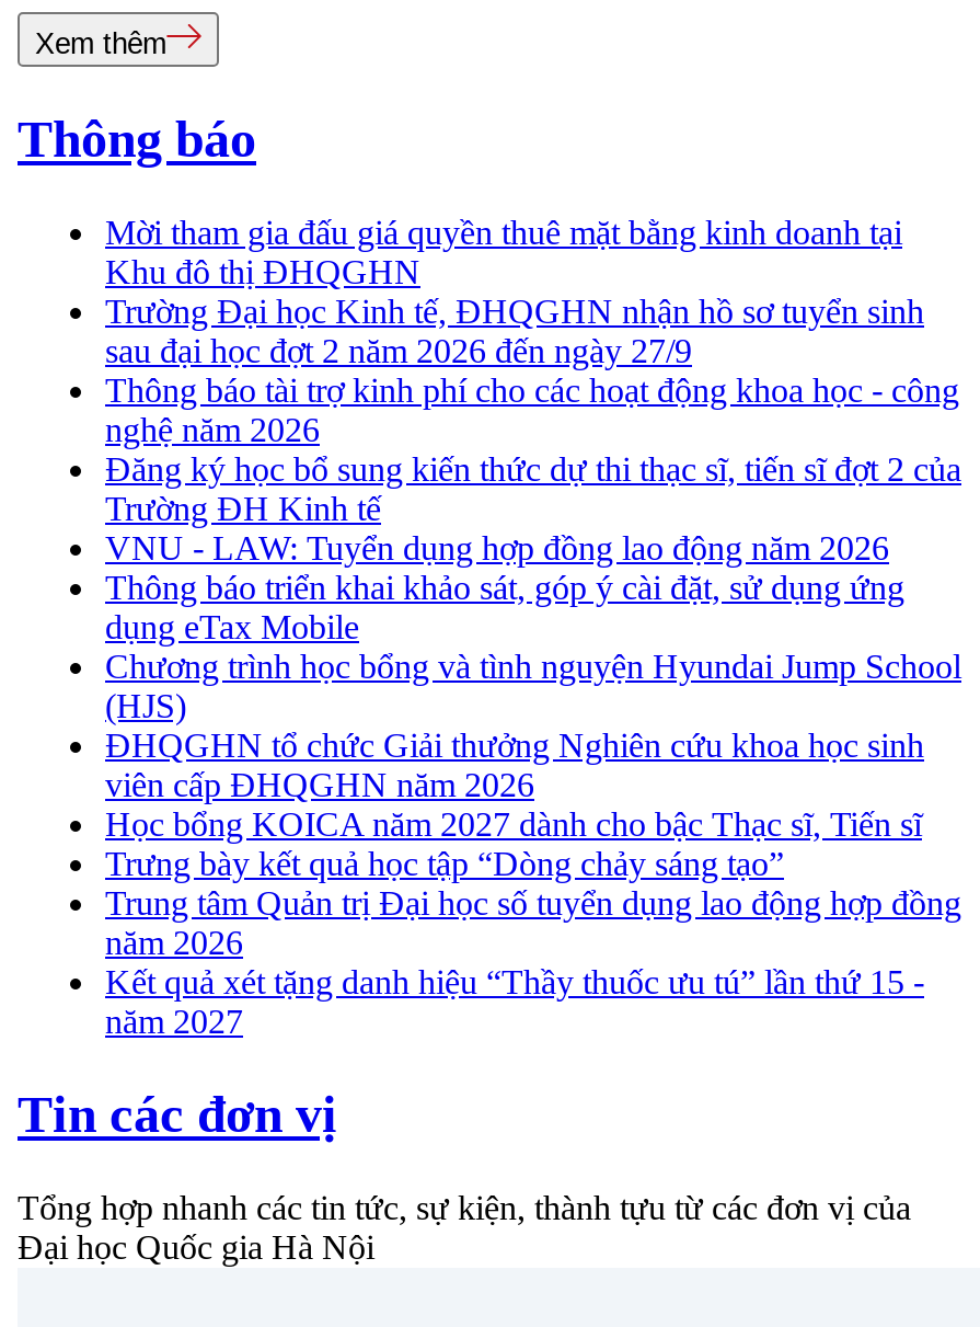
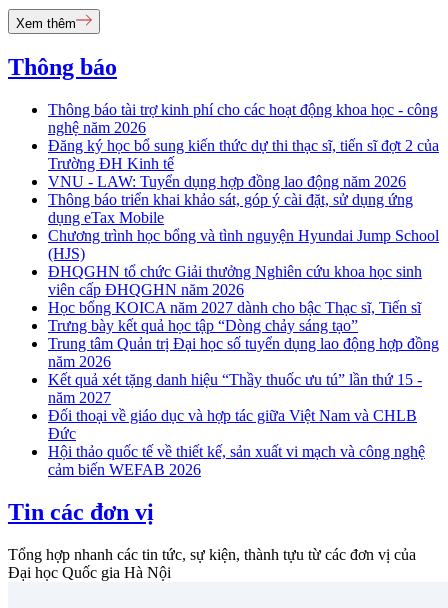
[105,214,924,370] Mời tham gia đấu giá quyền thuê mặt bằng kinh doanh tại | Khu đô thị ĐHQGHN | Trường Đại học Kinh tế, ĐHQGHN nhận hồ sơ tuyển sinh | sau đại học đợt 2 năm 2026 đến ngày 27/9 -> none
moved [105,372,961,1040] -> [48,101,439,406]: Thông báo tài trợ kinh phí cho các hoạt động khoa học - công | nghệ năm 2026 | Đăng ký học bổ sung kiến thức dự thi thạc sĩ, tiến sĩ đợt 2 của | ... | Kết quả xét tặng danh hiệu “Thầy thuốc ưu tú” lần thứ 15 - | năm 2027
none -> [48,407,425,478] Đối thoại về giáo dục và hợp tác giữa Việt Nam và CHLB | Đức | Hội thảo quốc tế về thiết kế, sản xuất vi mạch và công nghệ | cảm biến WEFAB 2026

